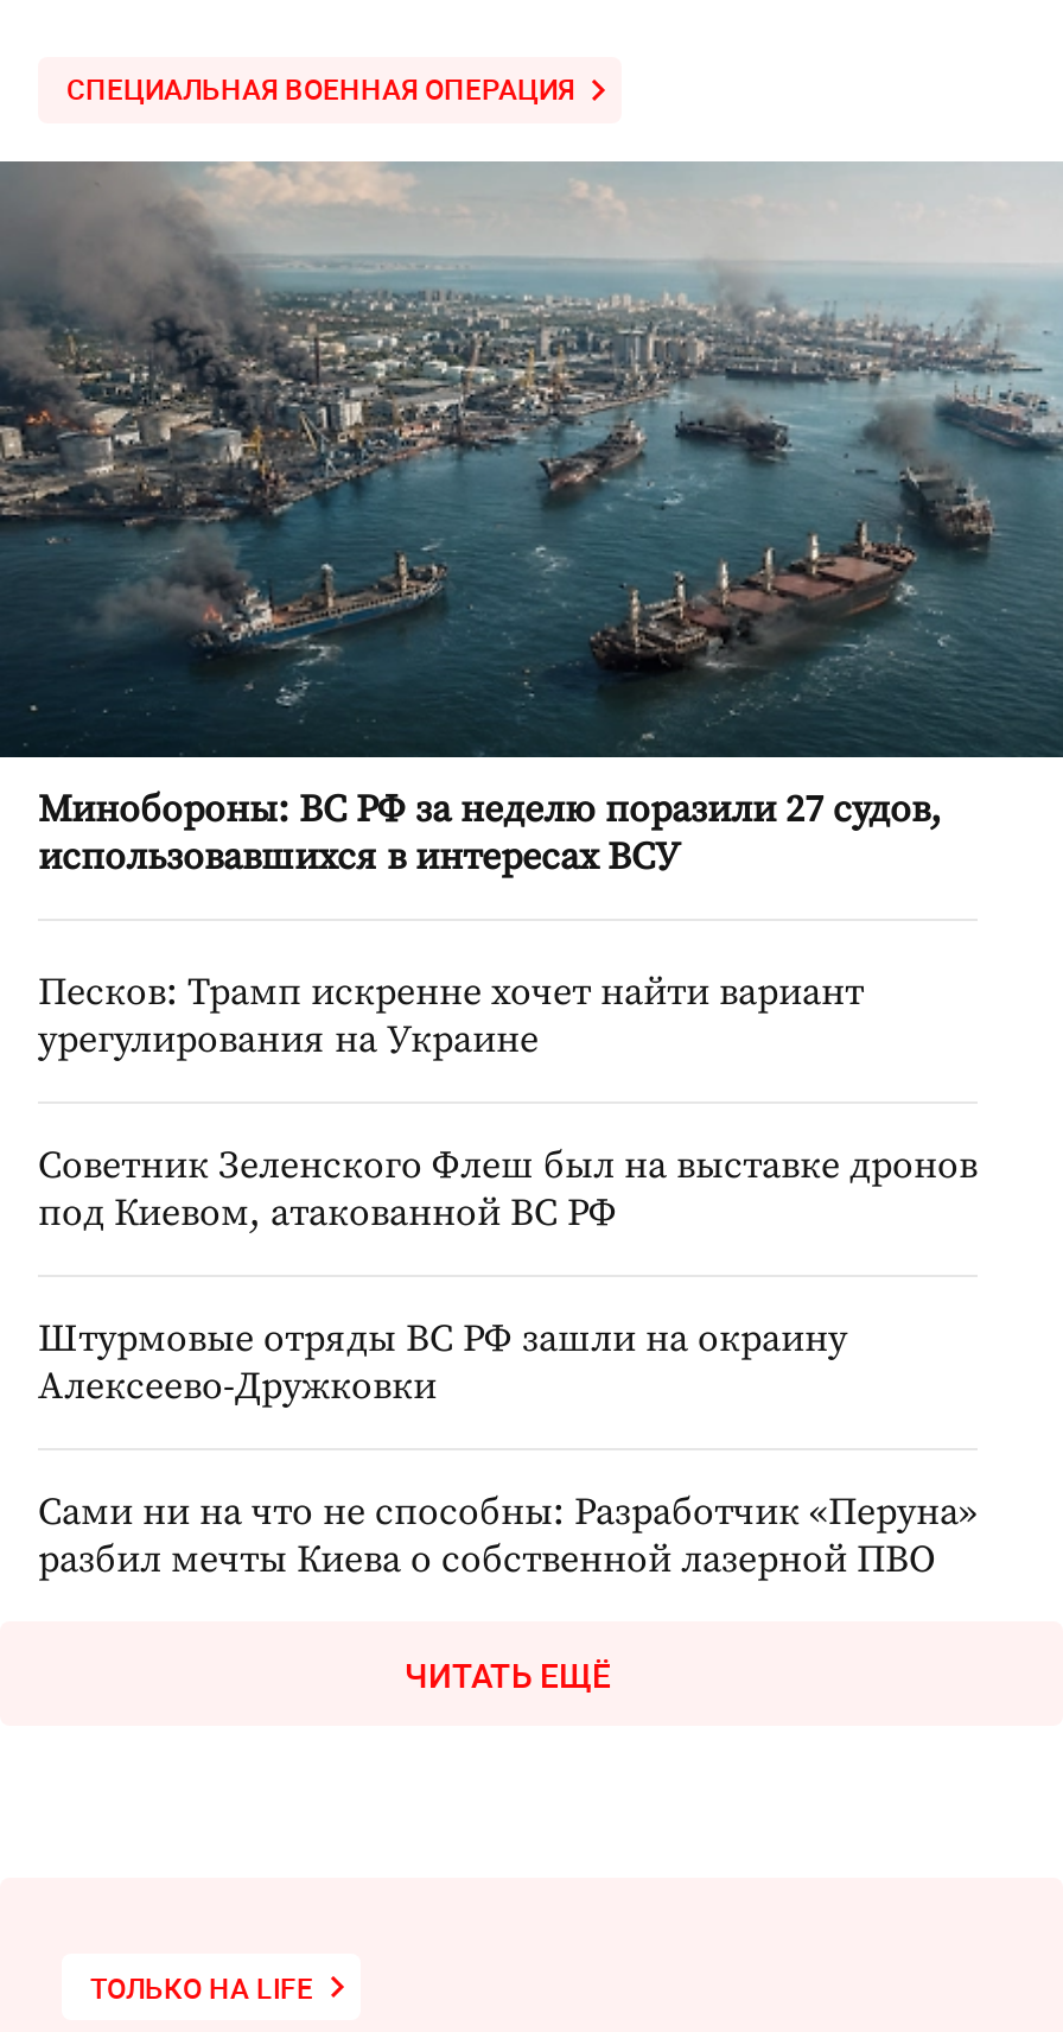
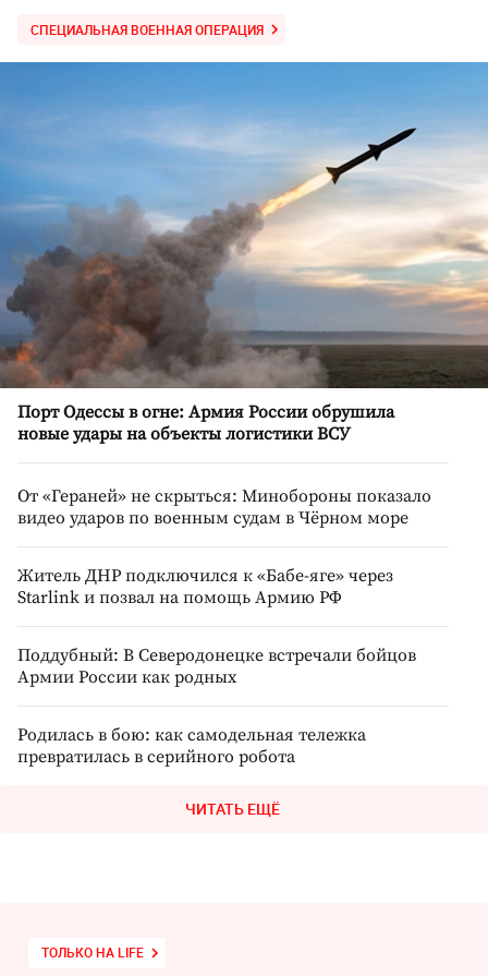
[7,159,1056,881] [image] | Минобороны: ВС РФ за неделю поразили 27 судов, | использовавшихся в интересах ВСУ -> [3,61,485,445] [image] | Порт Одессы в огне: Армия России обрушила | новые удары на объекты логистики ВСУ
[38,969,864,1064] Песков: Трамп искренне хочет найти вариант | урегулирования на Украине -> [17,485,431,529] От «Гераней» не скрыться: Минобороны показало | видео ударов по военным судам в Чёрном море
[38,1142,978,1237] Советник Зеленского Флеш был на выставке дронов | под Киевом, атакованной ВС РФ -> [17,565,393,609] Житель ДНР подключился к «Бабе-яге» через | Starlink и позвал на помощь Армию РФ
[38,1316,847,1411] Штурмовые отряды ВС РФ зашли на окраину | Алексеево-Дружковки -> [17,644,416,688] Поддубный: В Северодонецке встречали бойцов | Армии России как родных
[38,1489,978,1584] Сами ни на что не способны: Разработчик «Перуна» | разбил мечты Киева о собственной лазерной ПВО -> [17,724,366,768] Родилась в бою: как самодельная тележка | превратилась в серийного робота

